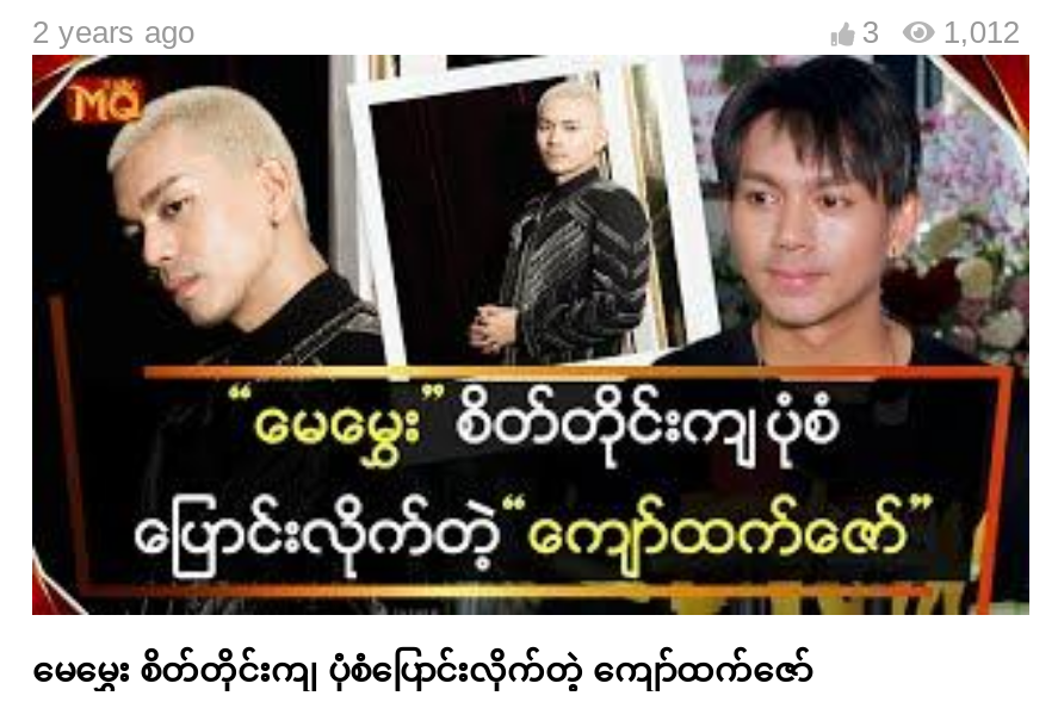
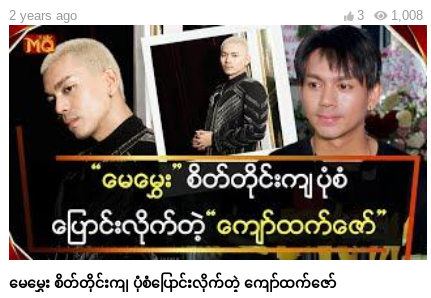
[862,15,1019,51] 3 1,012 -> [357,8,423,23] 3 1,008

